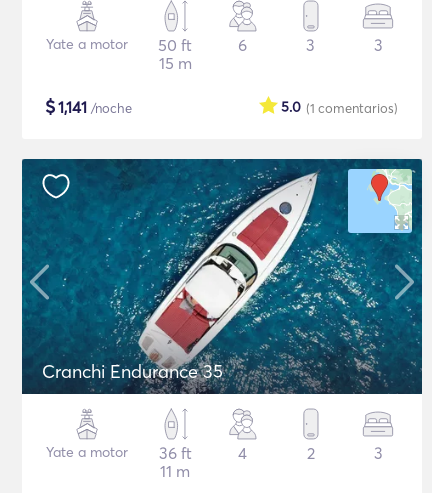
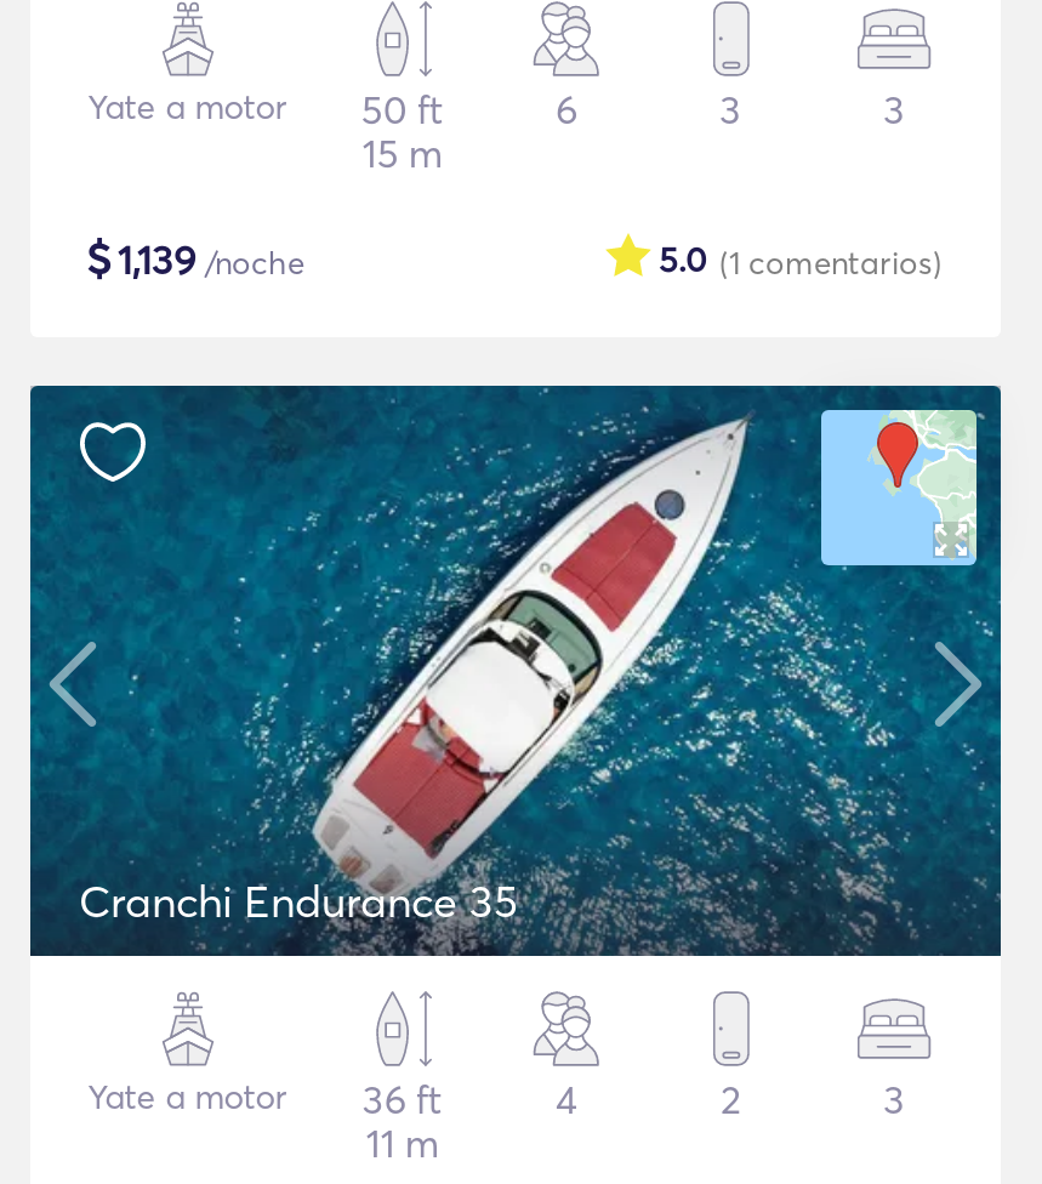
[45,95,132,118] $1,141 /noche -> [86,230,304,286] $1,139 /noche

